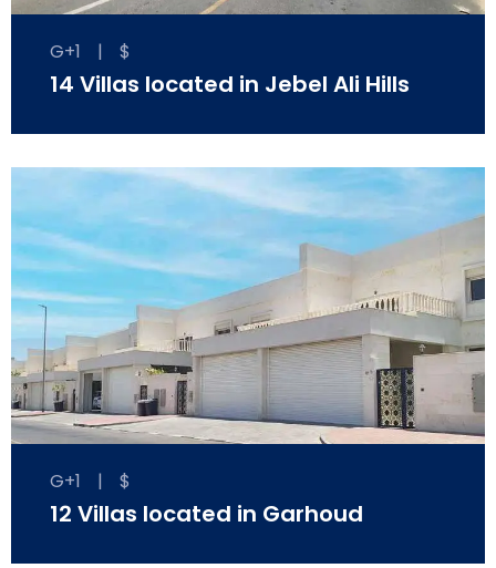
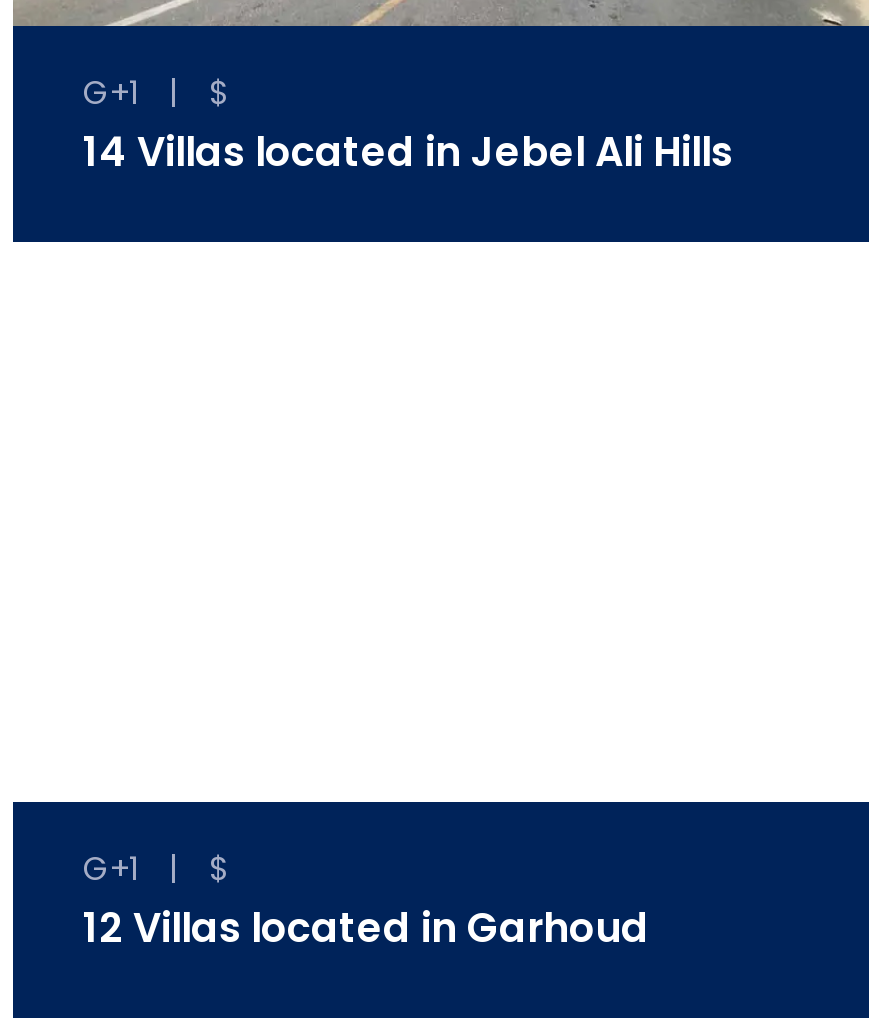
[10,166,486,445] [image] -> none

